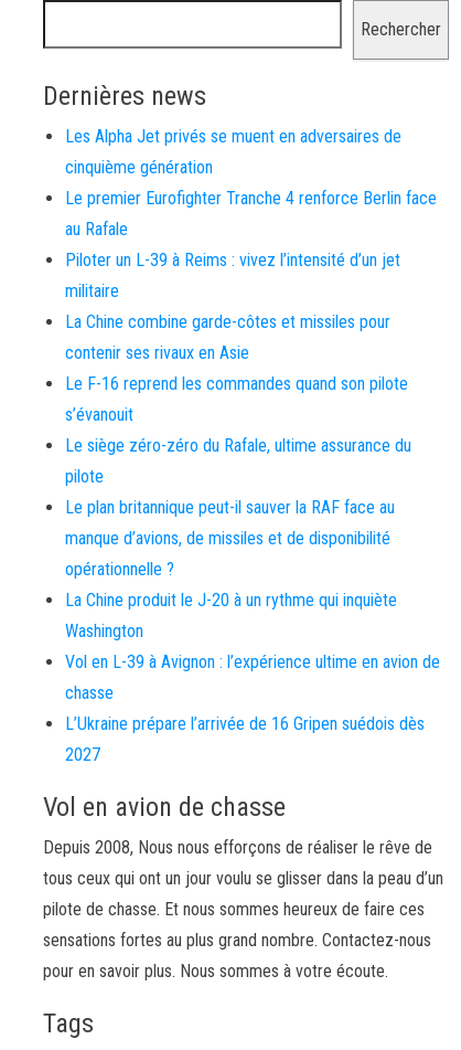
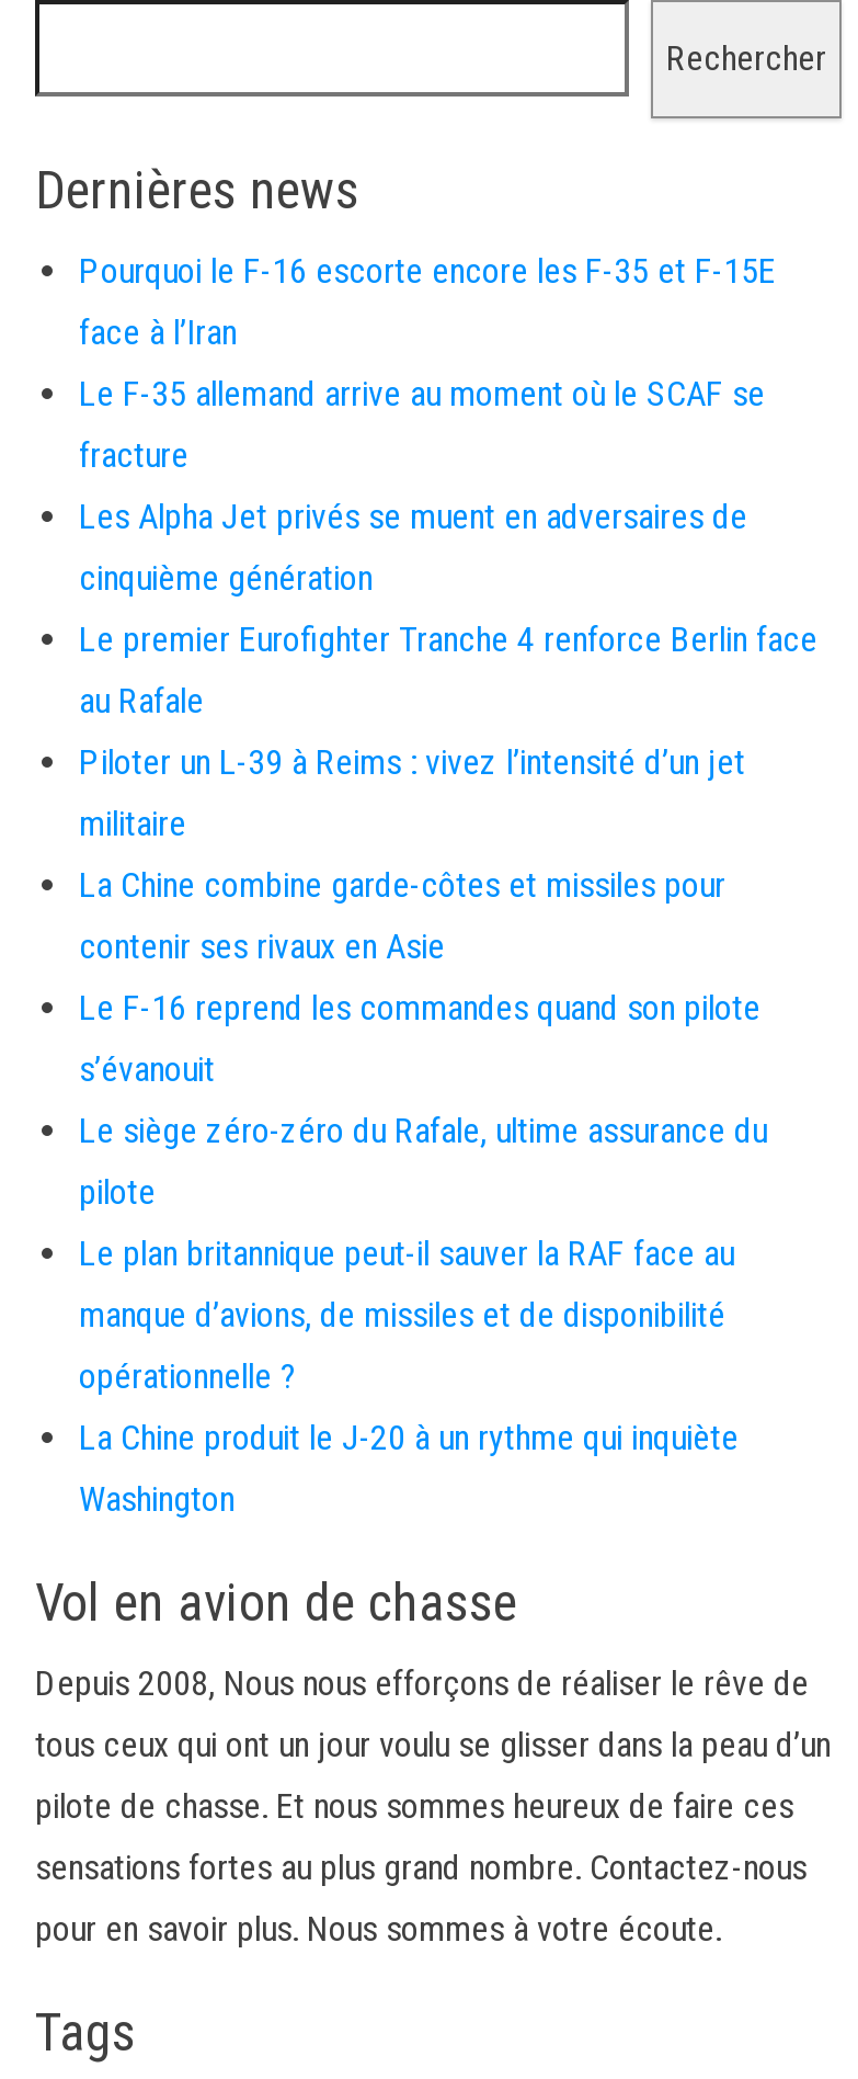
none -> [79,250,776,476] Pourquoi le F-16 escorte encore les F-35 et F-15E | face à l’Iran | Le F-35 allemand arrive au moment où le SCAF se | fracture
moved [65,126,437,641] -> [79,496,817,1520]: Les Alpha Jet privés se muent en adversaires de | cinquième génération | Le premier Eurofighter Tranche 4 renforce Berlin face | ... | La Chine produit le J-20 à un rythme qui inquiète | Washington
[65,651,440,765] Vol en L-39 à Avignon : l’expérience ultime en avion de | chasse | L’Ukraine prépare l’arrivée de 16 Gripen suédois dès | 2027 -> none

